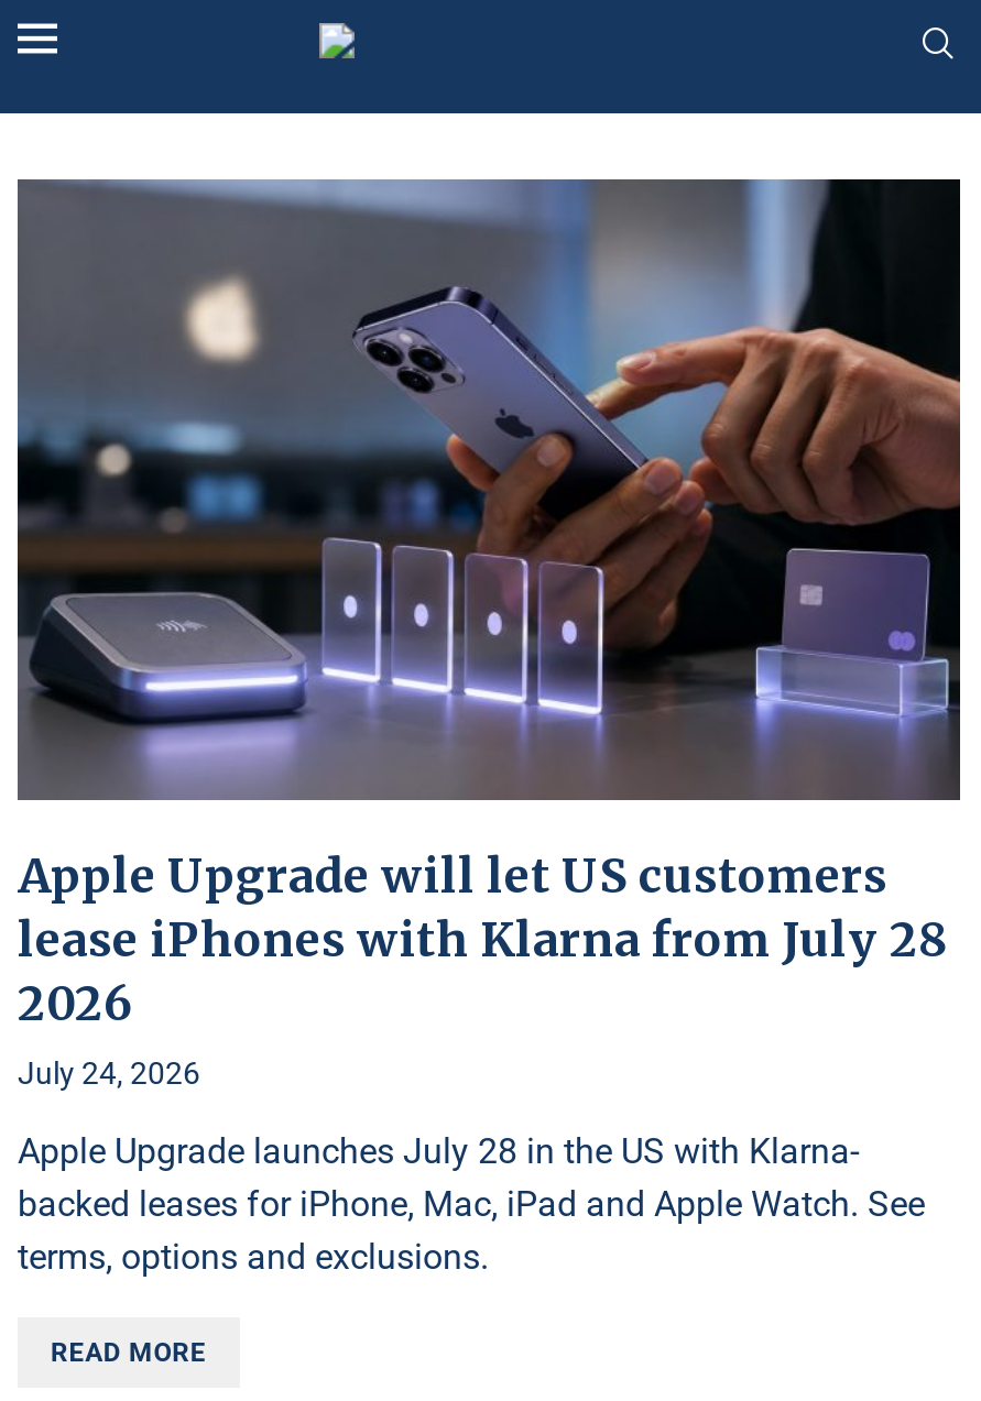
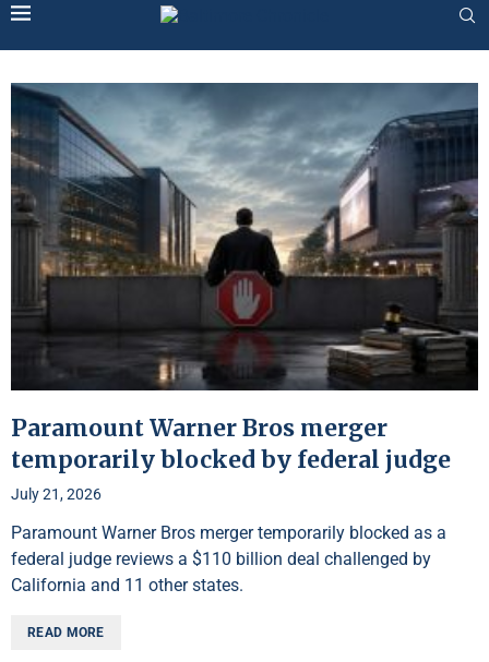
[18,179,962,1092] [image] | Apple Upgrade will let US customers | lease iPhones with Klarna from July 28 | 2026 | July 24, 2026 -> [11,82,479,503] [image] | Paramount Warner Bros merger | temporarily blocked by federal judge | July 21, 2026
[18,1131,925,1279] Apple Upgrade launches July 28 in the US with Klarna- | backed leases for iPhone, Mac, iPad and Apple Watch. See | terms, options and exclusions. -> [11,523,446,596] Paramount Warner Bros merger temporarily blocked as a | federal judge reviews a $110 billion deal challenged by | California and 11 other states.

